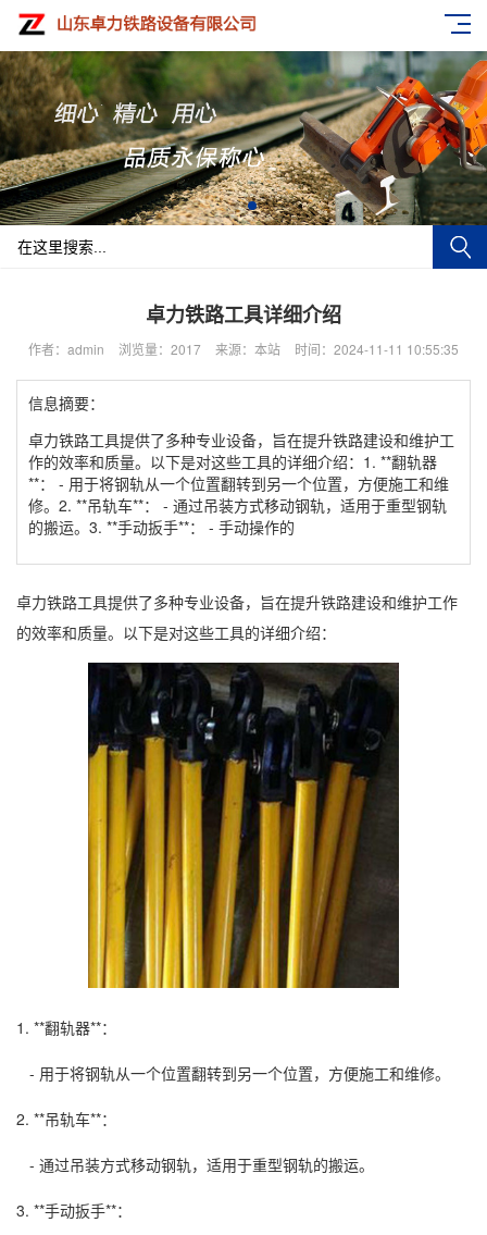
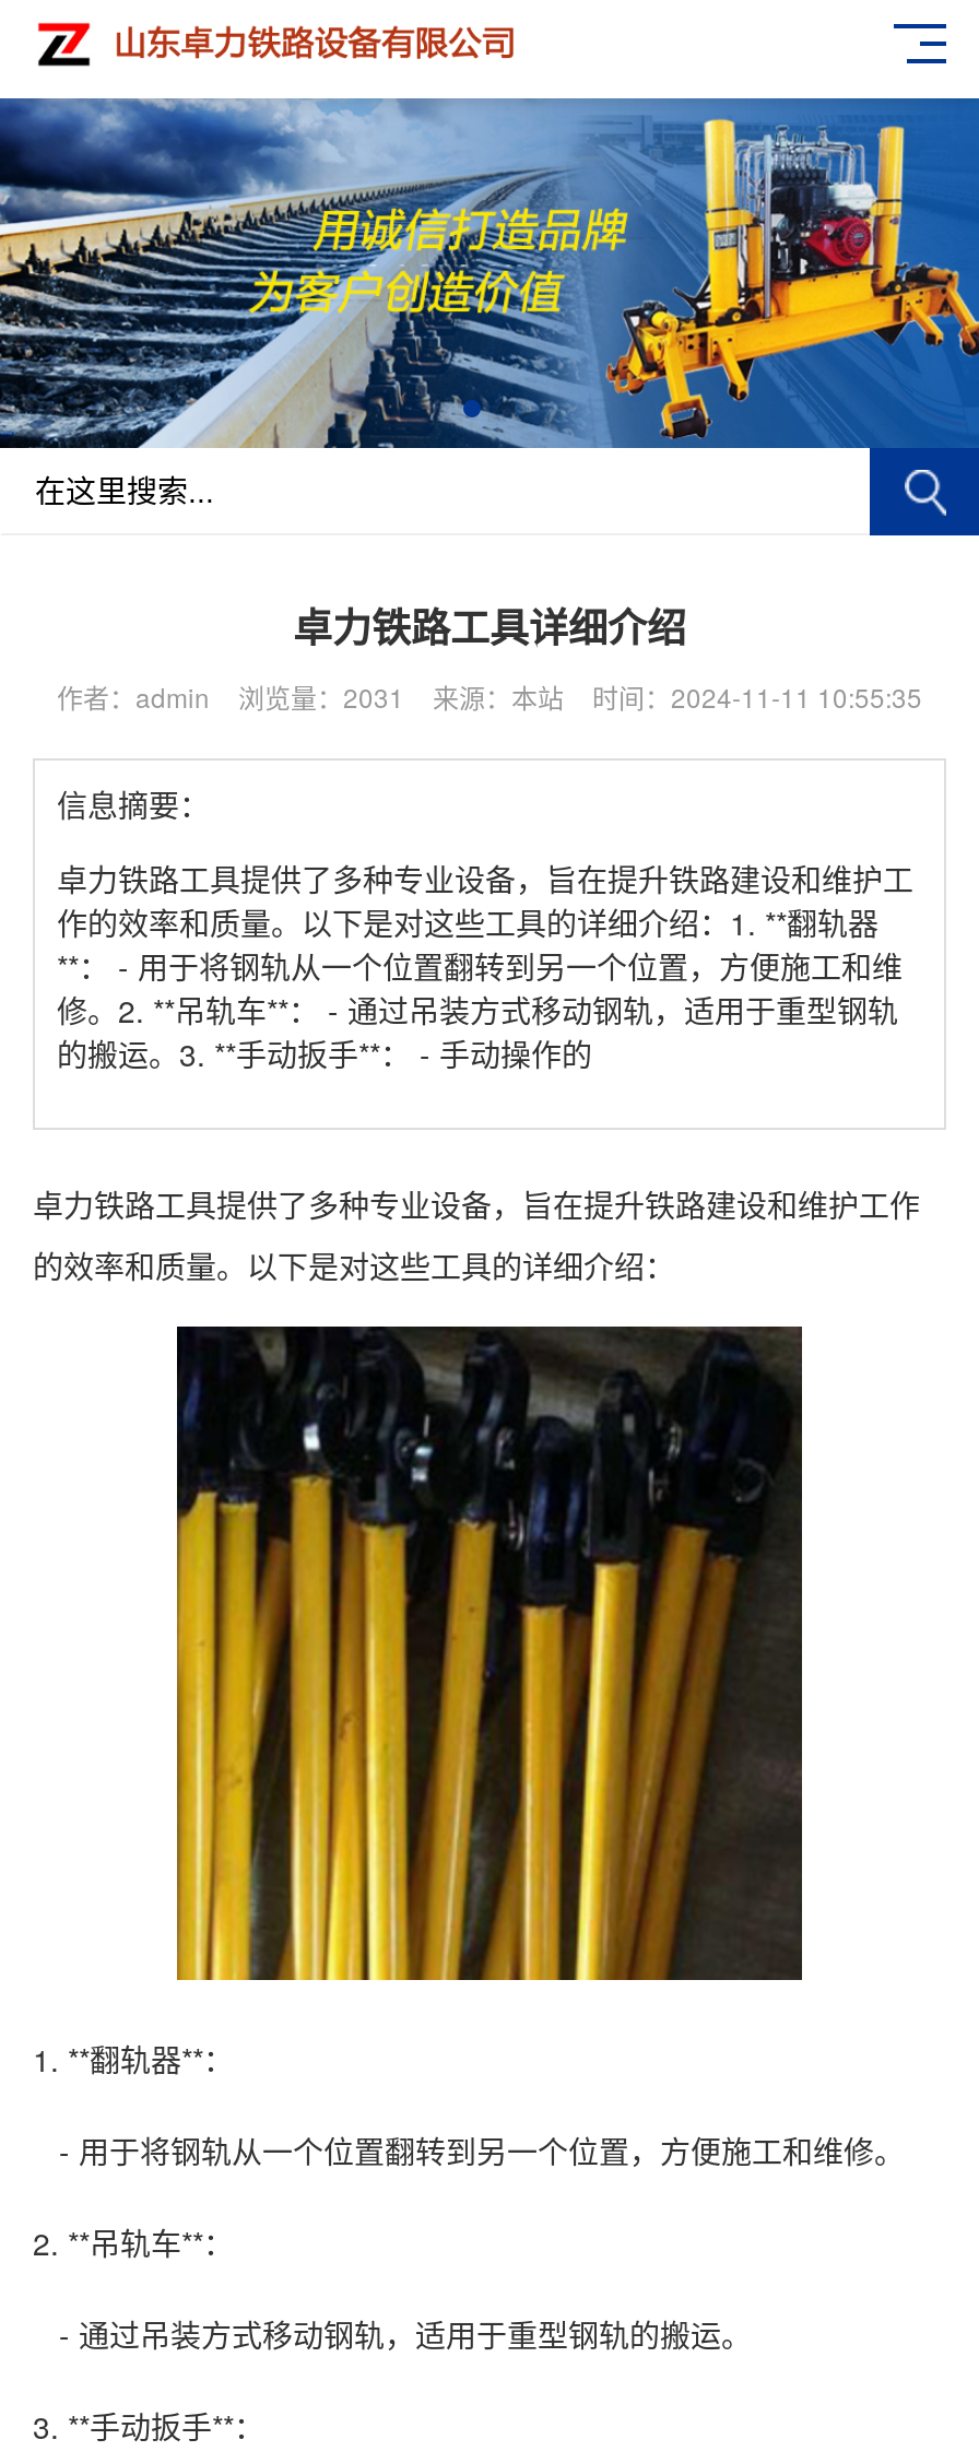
[3,50,484,226] [image] -> [7,96,972,450] [image]
[28,339,459,358] 作者：admin 浏览量：2017 来源：本站 时间：2024-11-11 10:55:35 -> [57,677,922,715] 作者：admin 浏览量：2031 来源：本站 时间：2024-11-11 10:55:35

